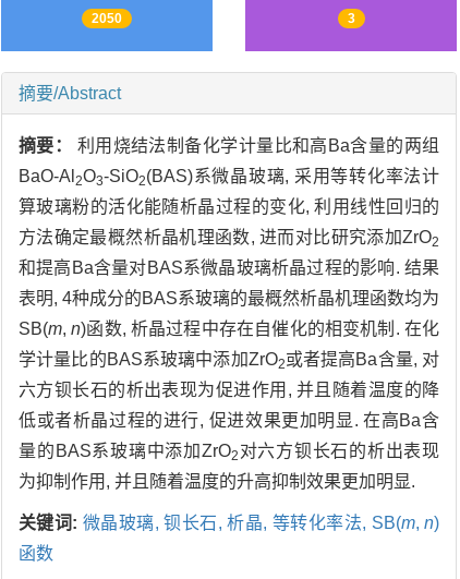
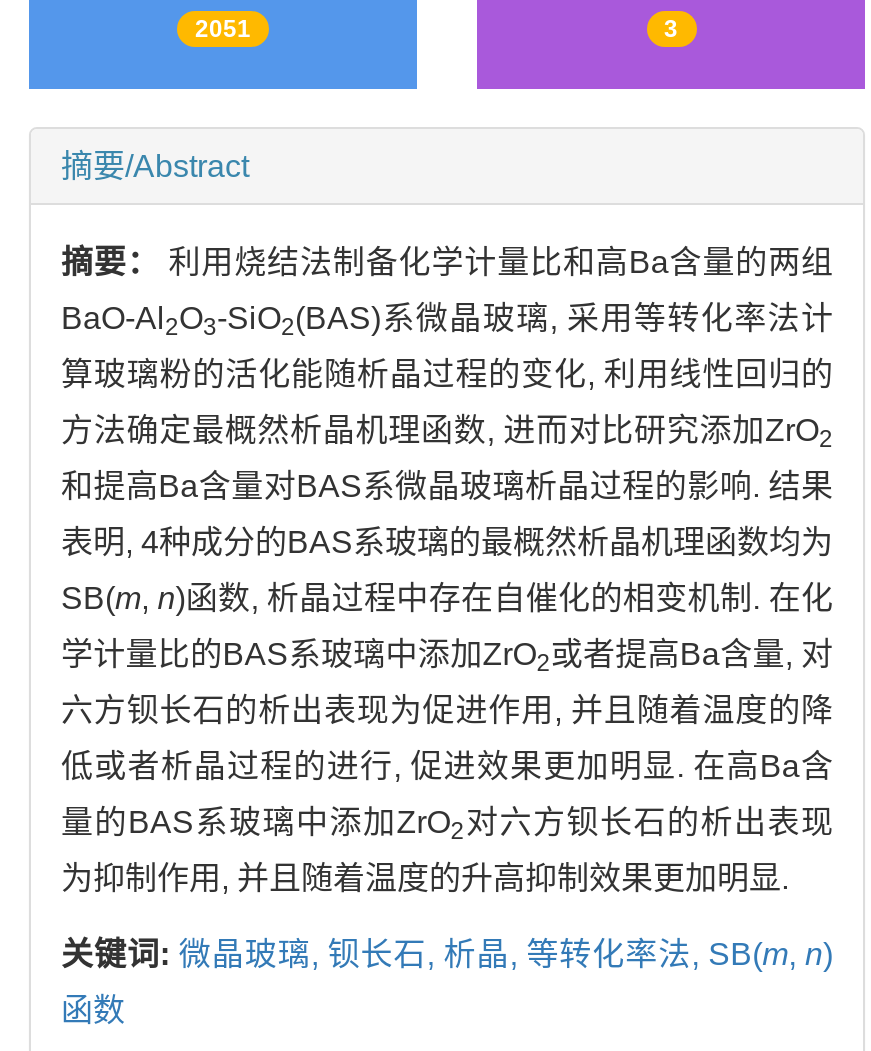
[92,11,122,26] 2050 -> [195,15,251,43] 2051

